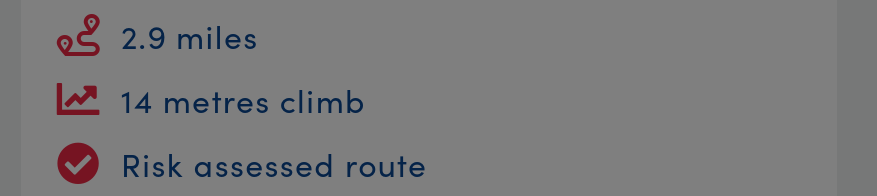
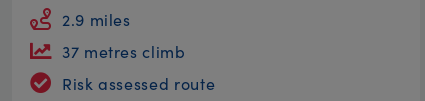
[121,76,366,120] 14 metres climb -> [62,39,186,61] 37 metres climb

